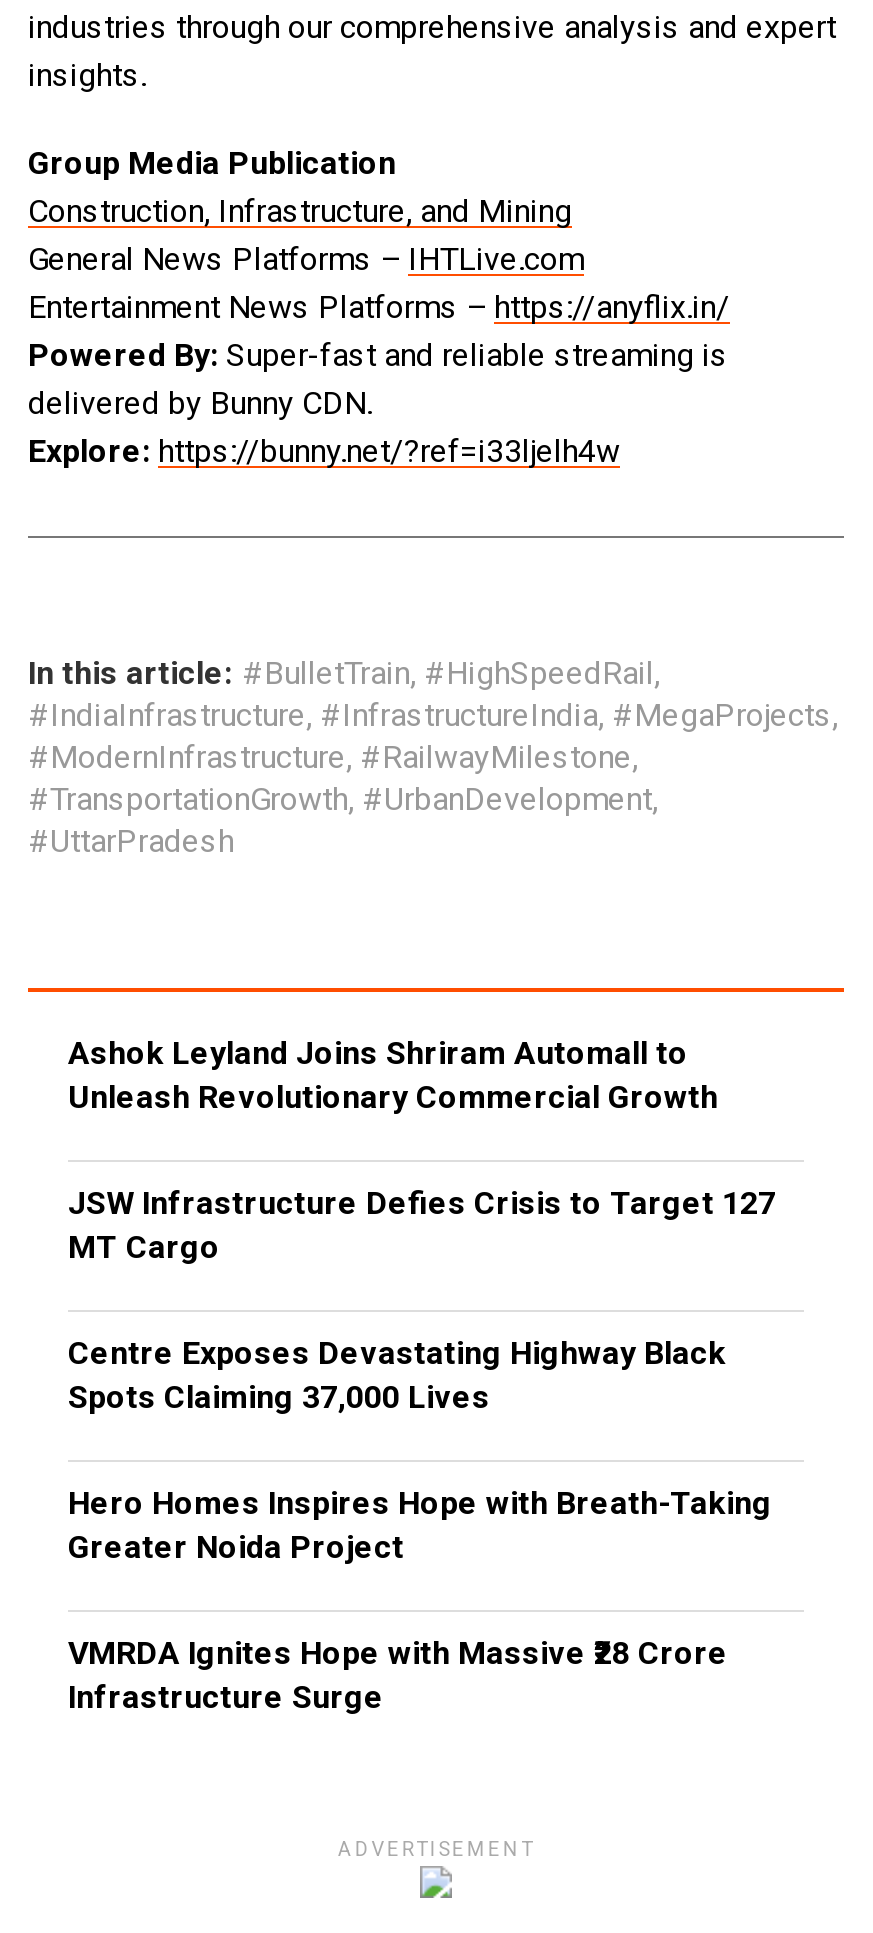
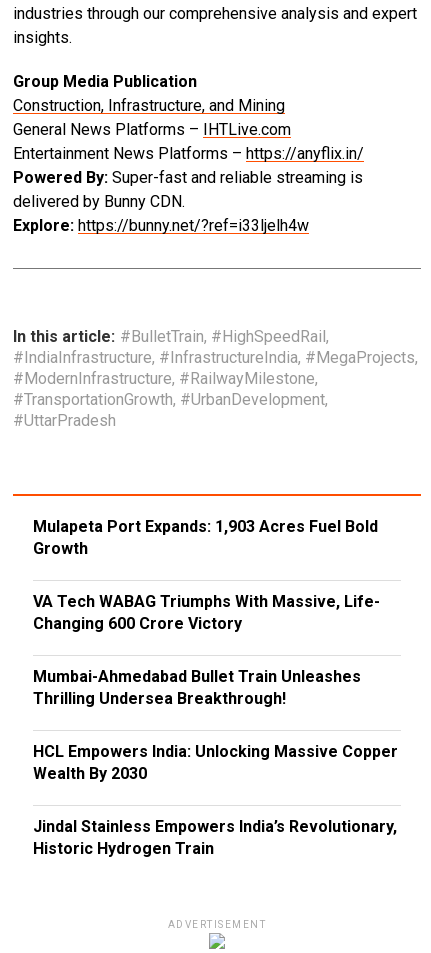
[68,1033,718,1115] Ashok Leyland Joins Shriram Automall to | Unleash Revolutionary Commercial Growth -> [33,516,378,557] Mulapeta Port Expands: 1,903 Acres Fuel Bold | Growth
[68,1183,776,1265] JSW Infrastructure Defies Crisis to Target 127 | MT Cargo -> [33,591,380,632] VA Tech WABAG Triumphs With Massive, Life- | Changing ₹600 Crore Victory
[68,1333,726,1415] Centre Exposes Devastating Highway Black | Spots Claiming 37,000 Lives -> [33,666,361,707] Mumbai-Ahmedabad Bullet Train Unleashes | Thrilling Undersea Breakthrough!
[68,1483,772,1565] Hero Homes Inspires Hope with Breath-Taking | Greater Noida Project -> [33,741,398,782] HCL Empowers India: Unlocking Massive Copper | Wealth By 2030
[68,1633,728,1715] VMRDA Ignites Hope with Massive ₹28 Crore | Infrastructure Surge -> [33,816,397,857] Jindal Stainless Empowers India’s Revolutionary, | Historic Hydrogen Train

